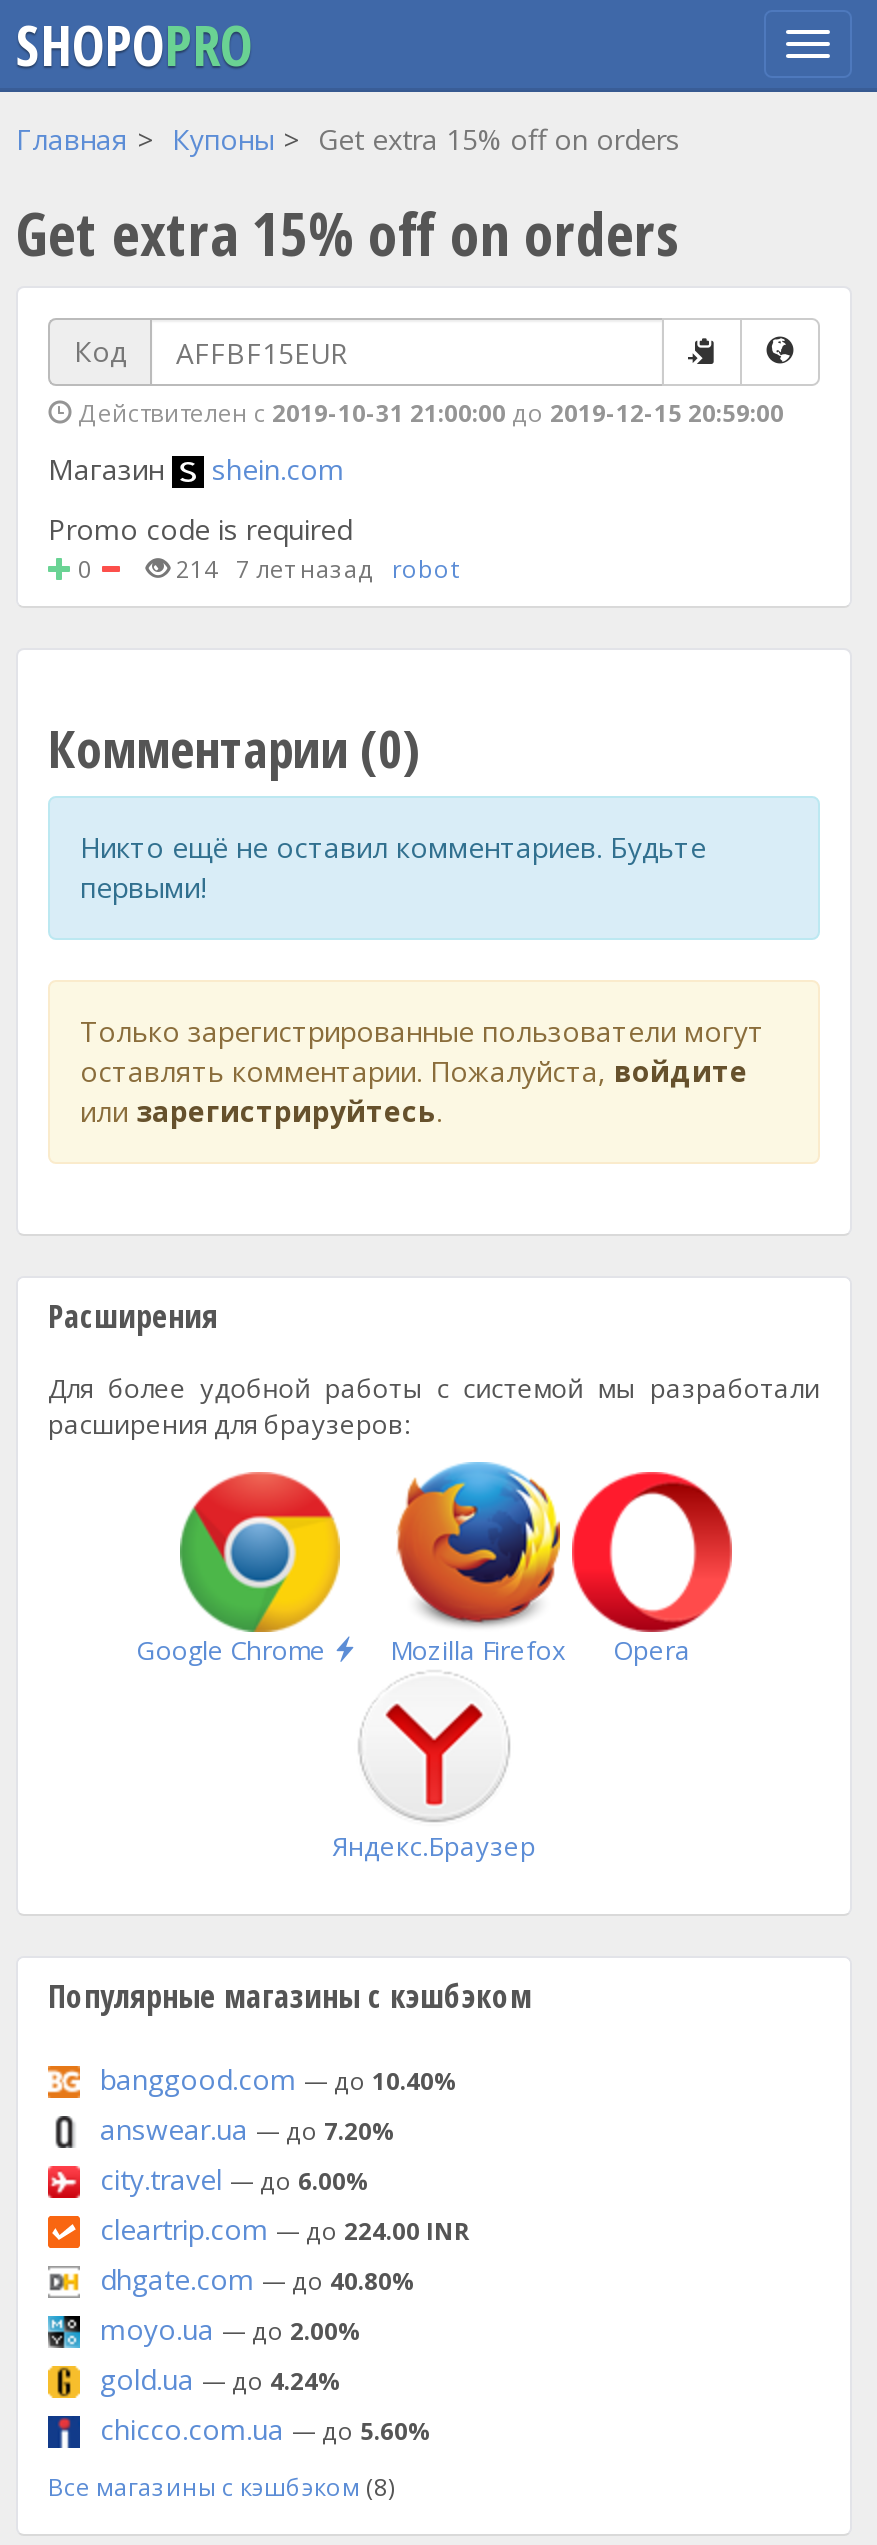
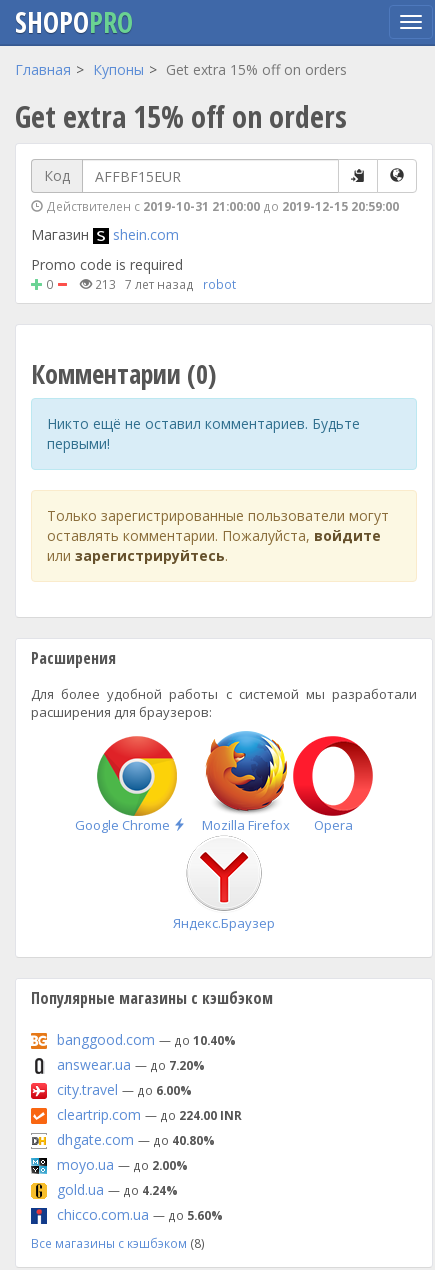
[170,552,458,584] 214 7 лет назад robot -> [92,276,236,292] 213 7 лет назад robot

